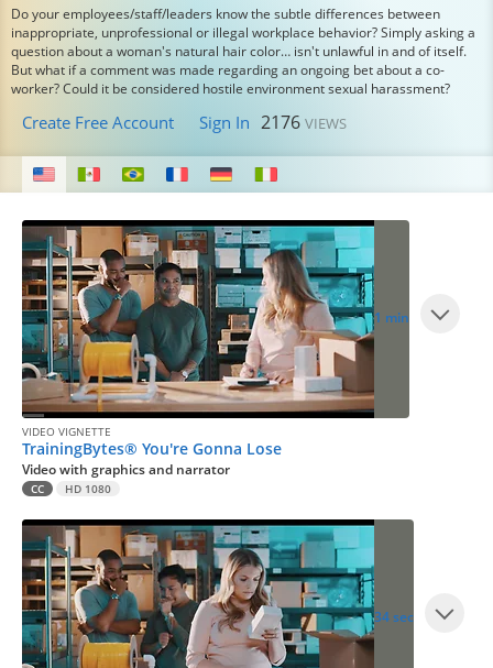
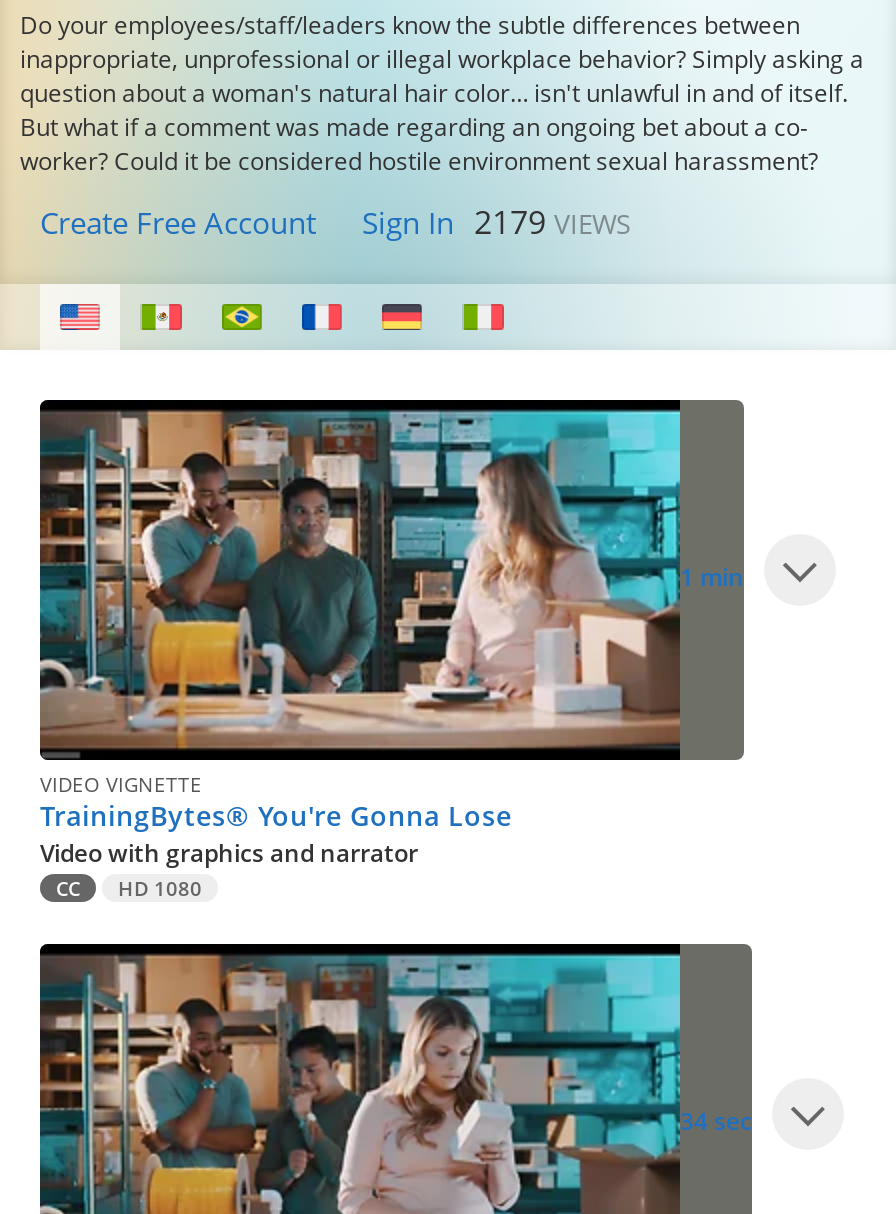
[22,110,347,134] Create Free Account Sign In 2176 VIEWS -> [40,200,630,244] Create Free Account Sign In 2179 VIEWS

